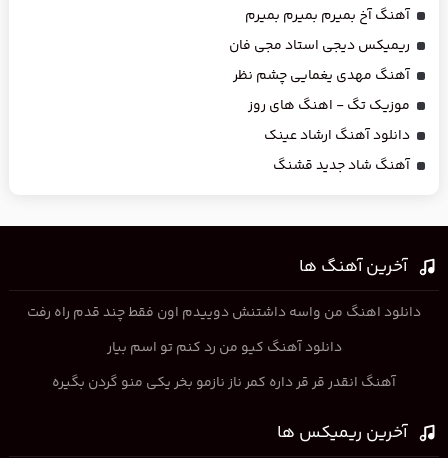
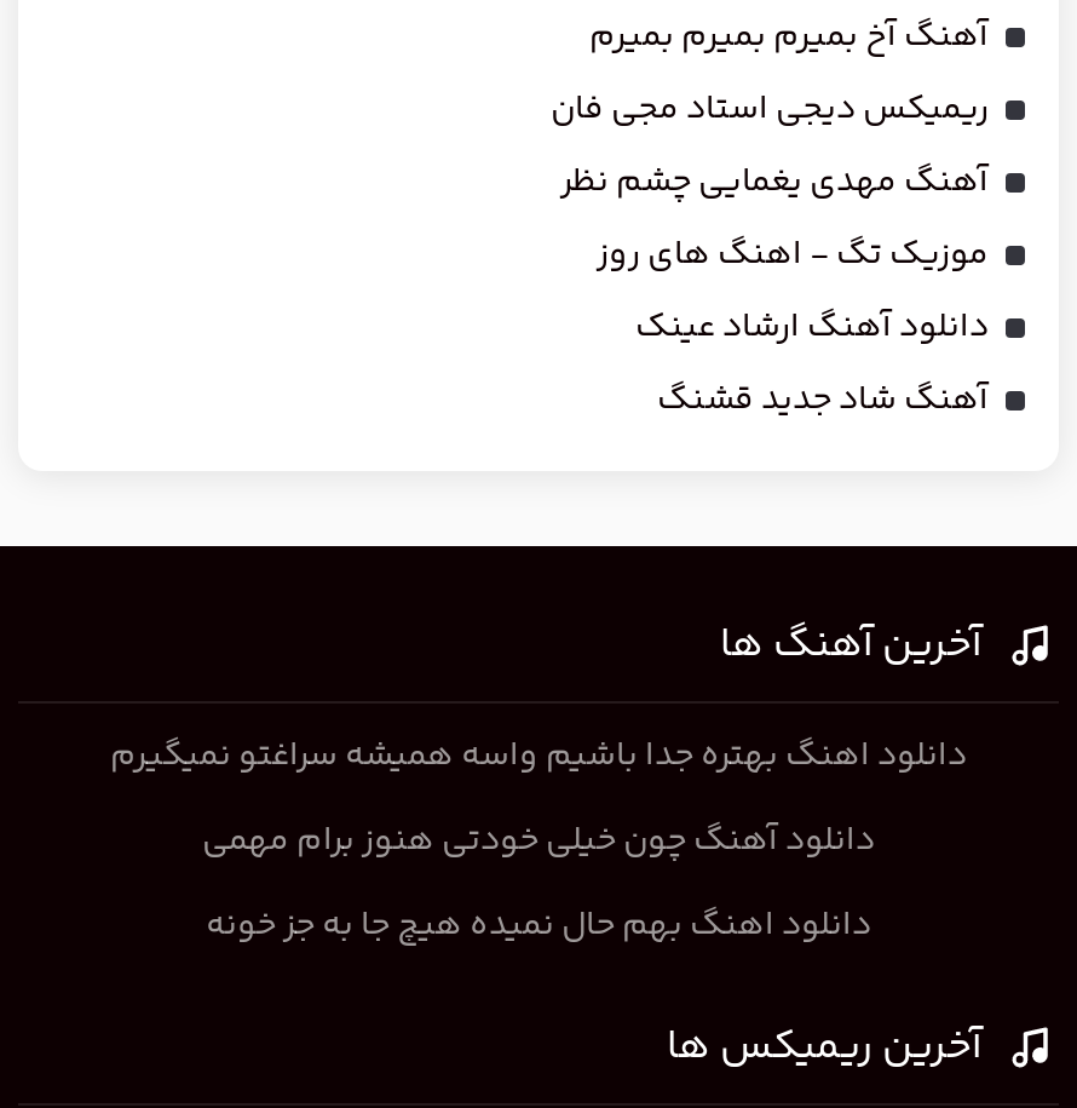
[27,302,421,324] دانلود اهنگ من واسه داشتنش دوییدم اون فقط چند قدم راه رفت -> [110,730,967,784] دانلود اهنگ بهتره جدا باشیم واسه همیشه سراغتو نمیگیرم
[106,337,341,359] دانلود آهنگ کیو من رد کنم تو اسم بیار -> [202,815,875,868] دانلود آهنگ چون خیلی خودتی هنوز برام مهمی
[52,372,396,394] آهنگ انقدر قر قر داره کمر ناز نازمو بخر یکی منو گردن بگیره -> [206,900,871,953] دانلود اهنگ بهم حال نمیده هیچ جا به جز خونه

